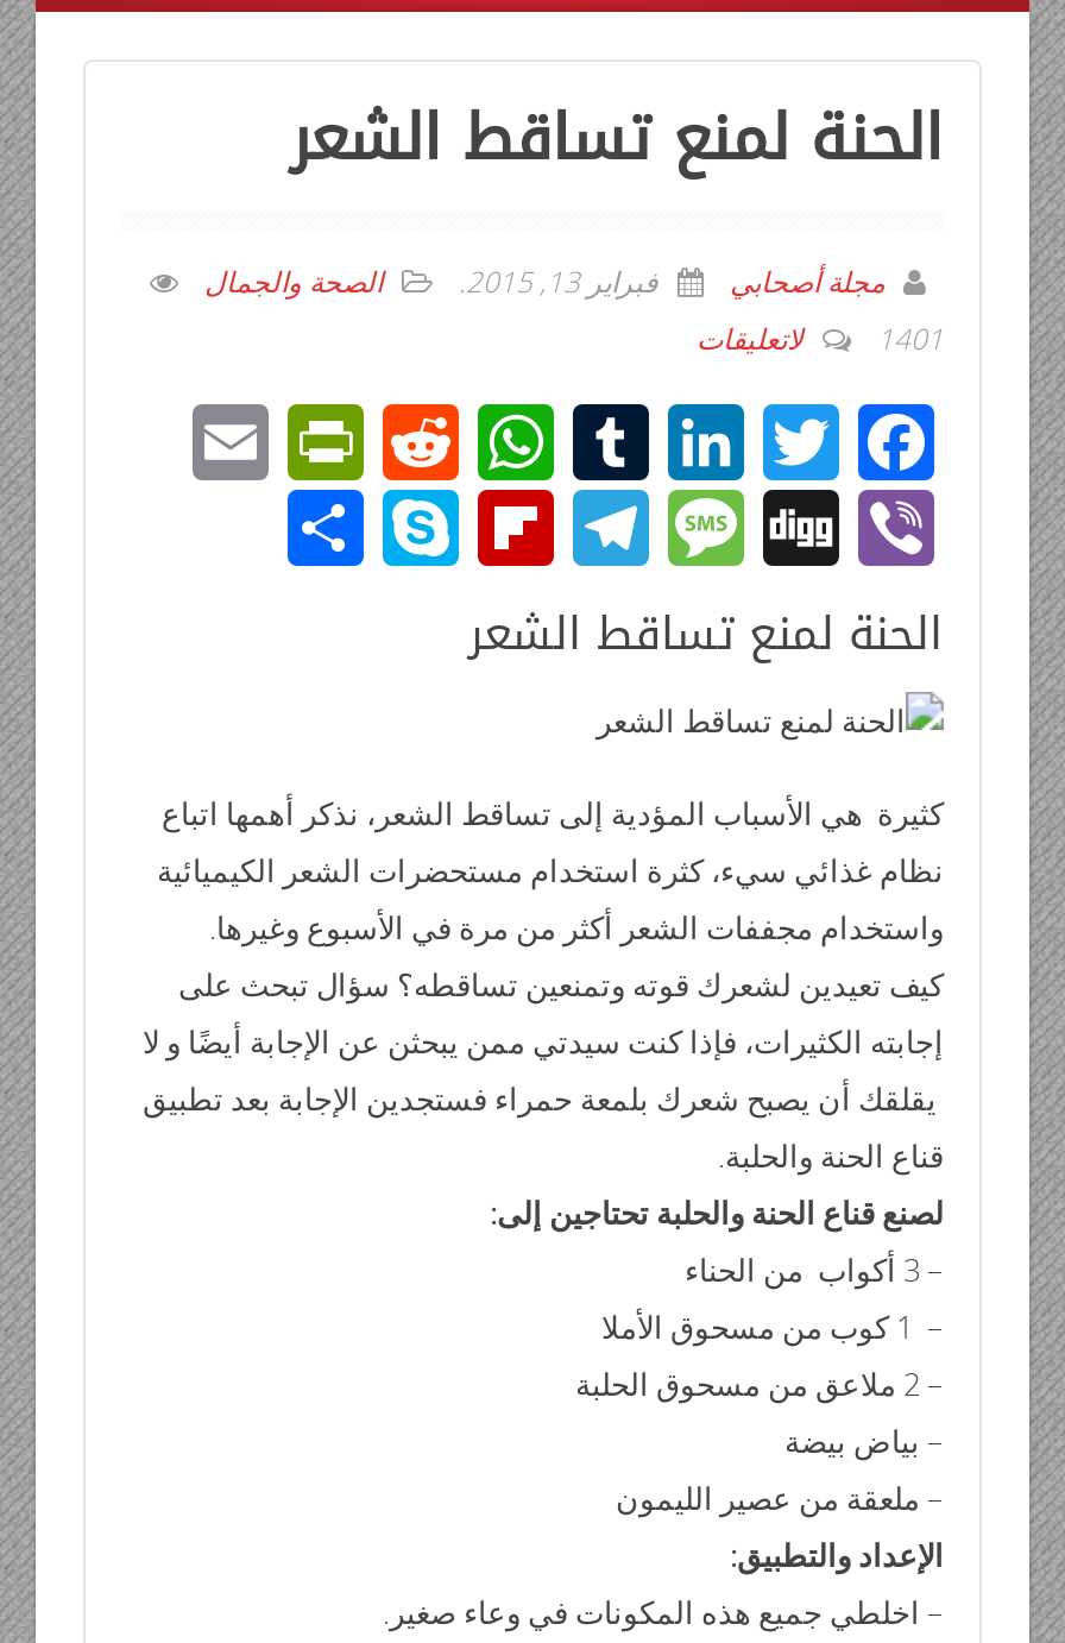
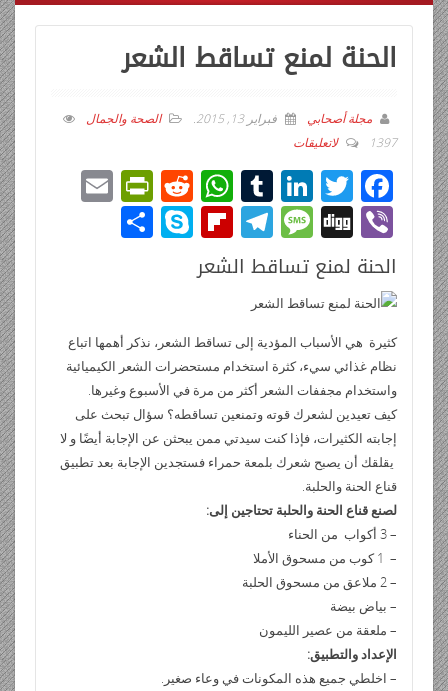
[697,317,944,358] 1401 لاتعليقات -> [293,133,397,150] 1397 لاتعليقات

